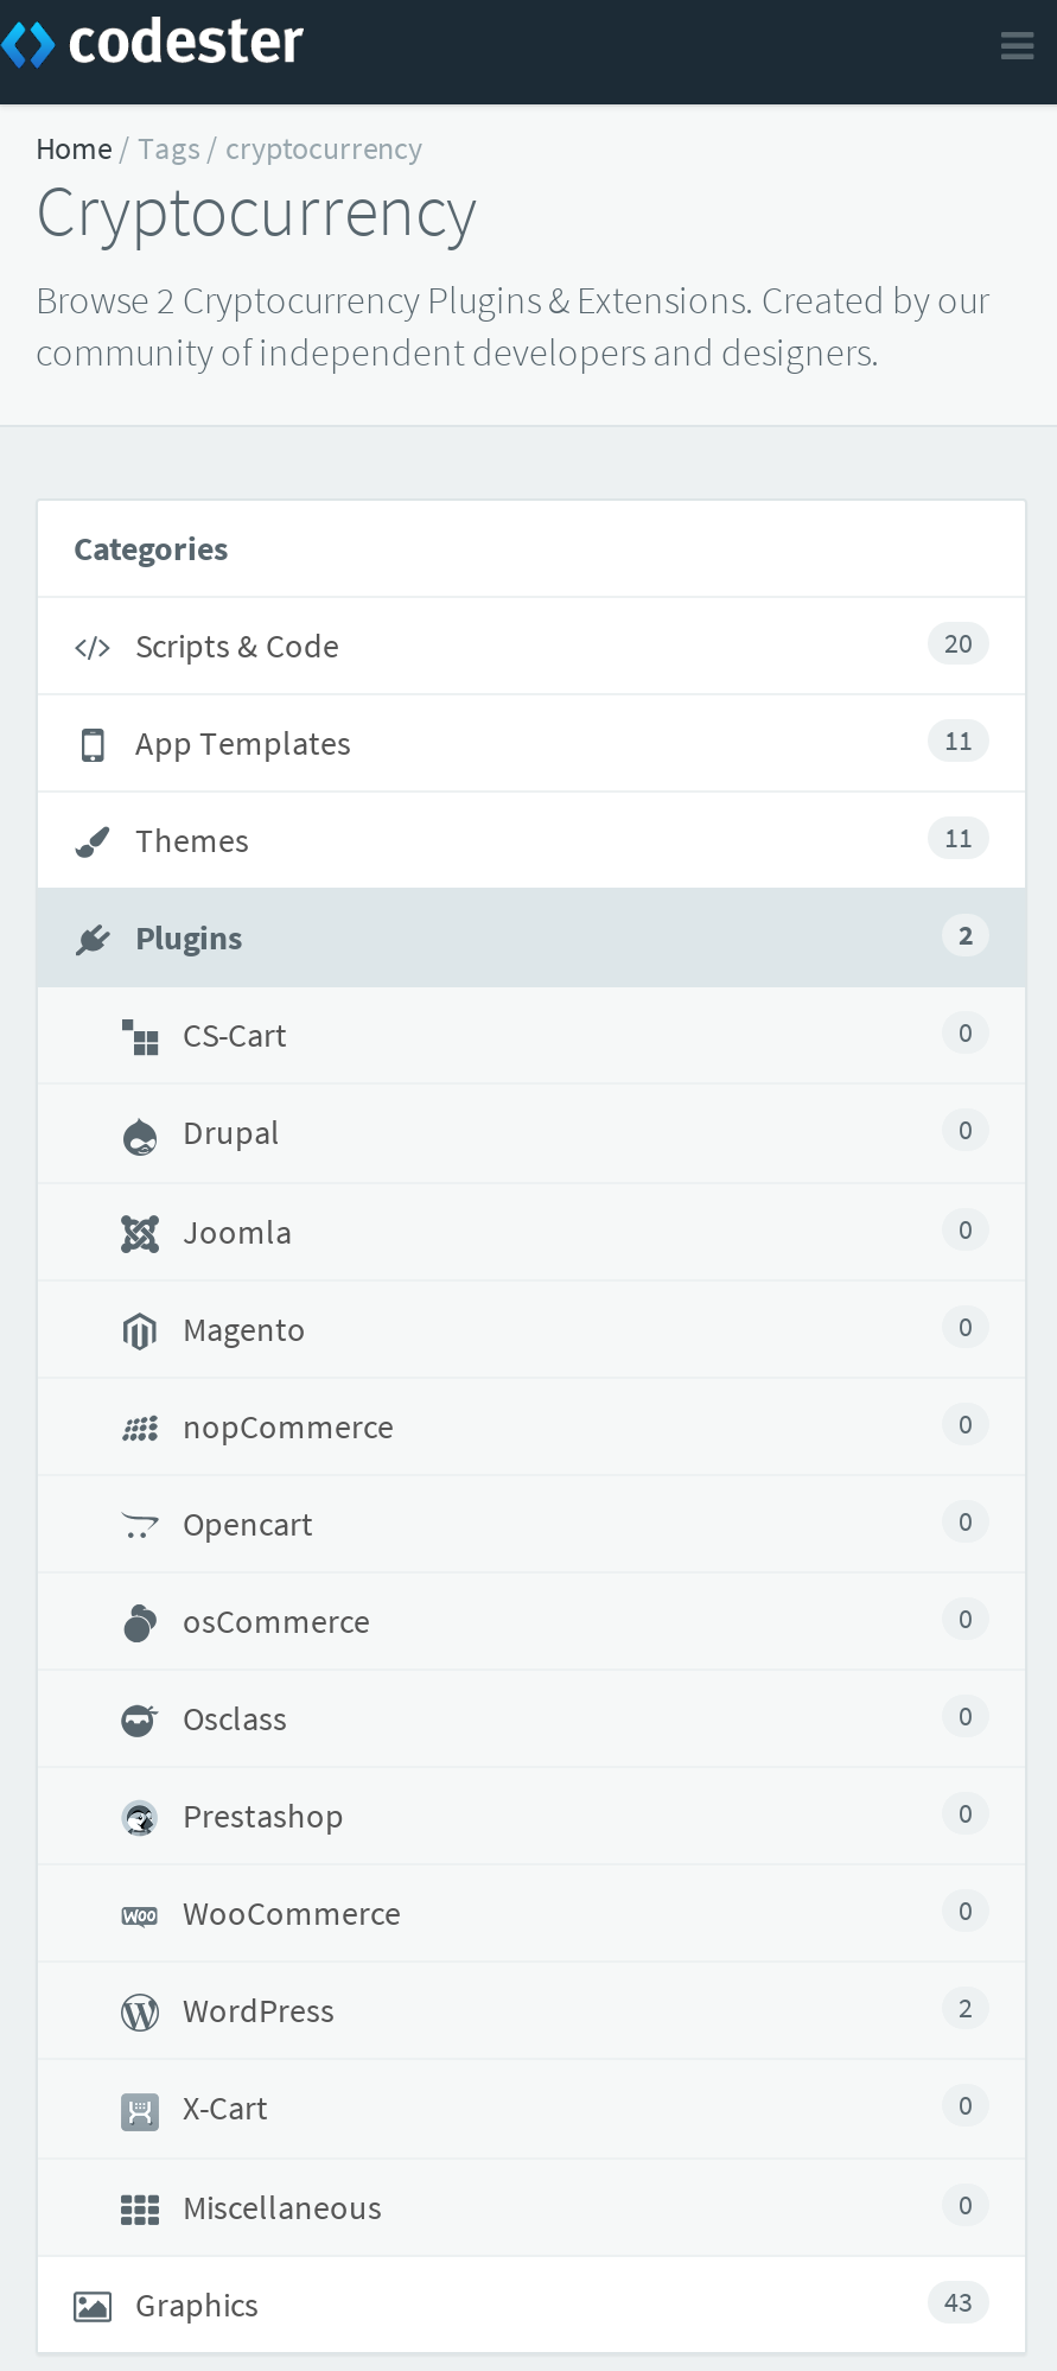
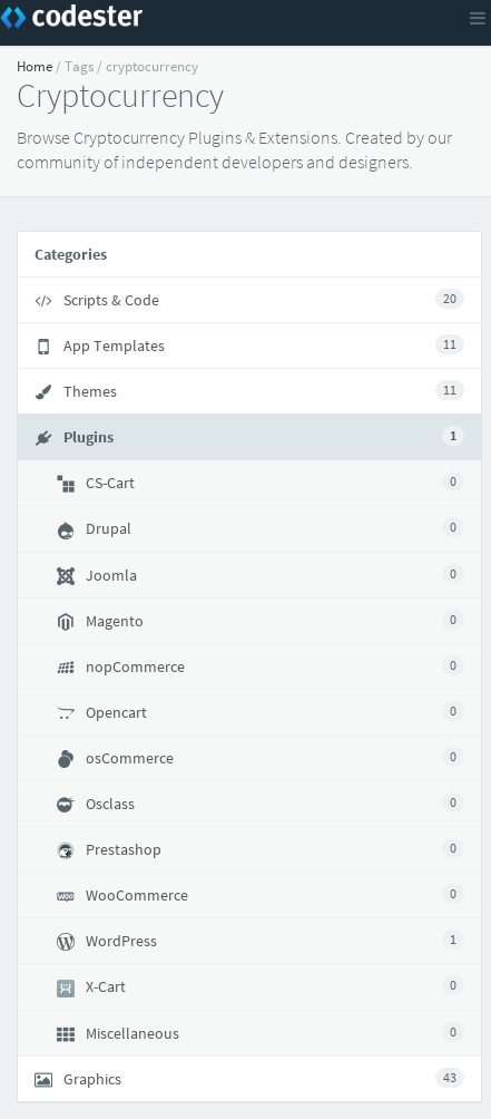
[36,275,989,323] Browse 2 Cryptocurrency Plugins & Extensions. Created by our -> [17,126,452,148] Browse Cryptocurrency Plugins & Extensions. Created by our
[959,917,973,952] 2 -> [450,427,456,444] 1
[959,1990,973,2025] 2 -> [450,931,456,948] 1

